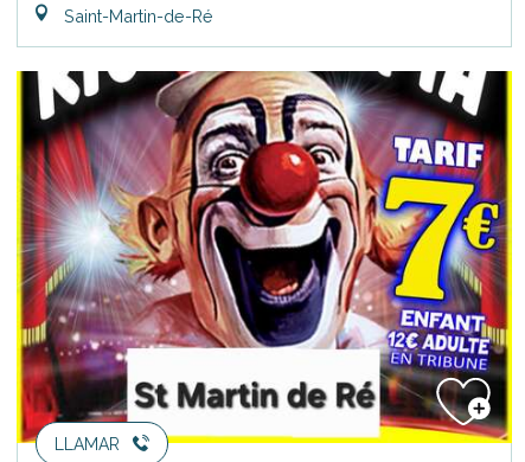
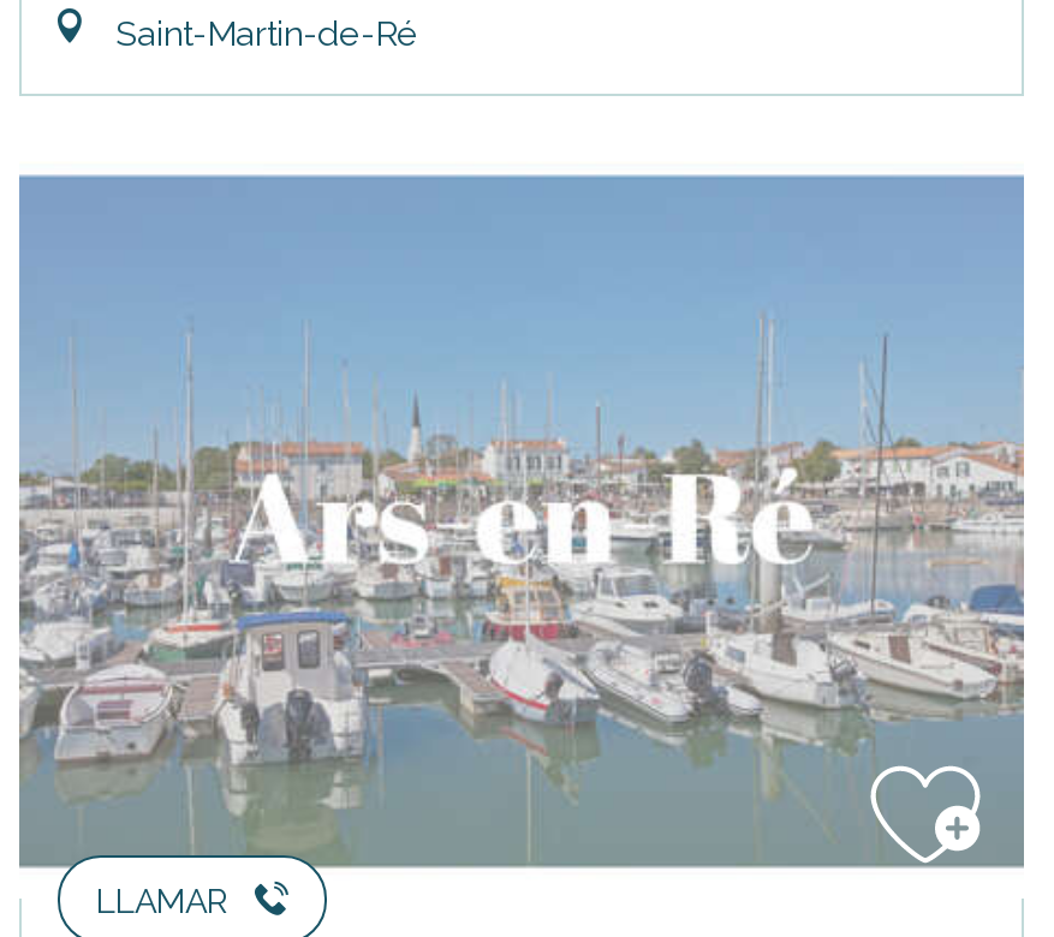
[15,70,513,444] [image] -> [17,144,1026,899] [image]

